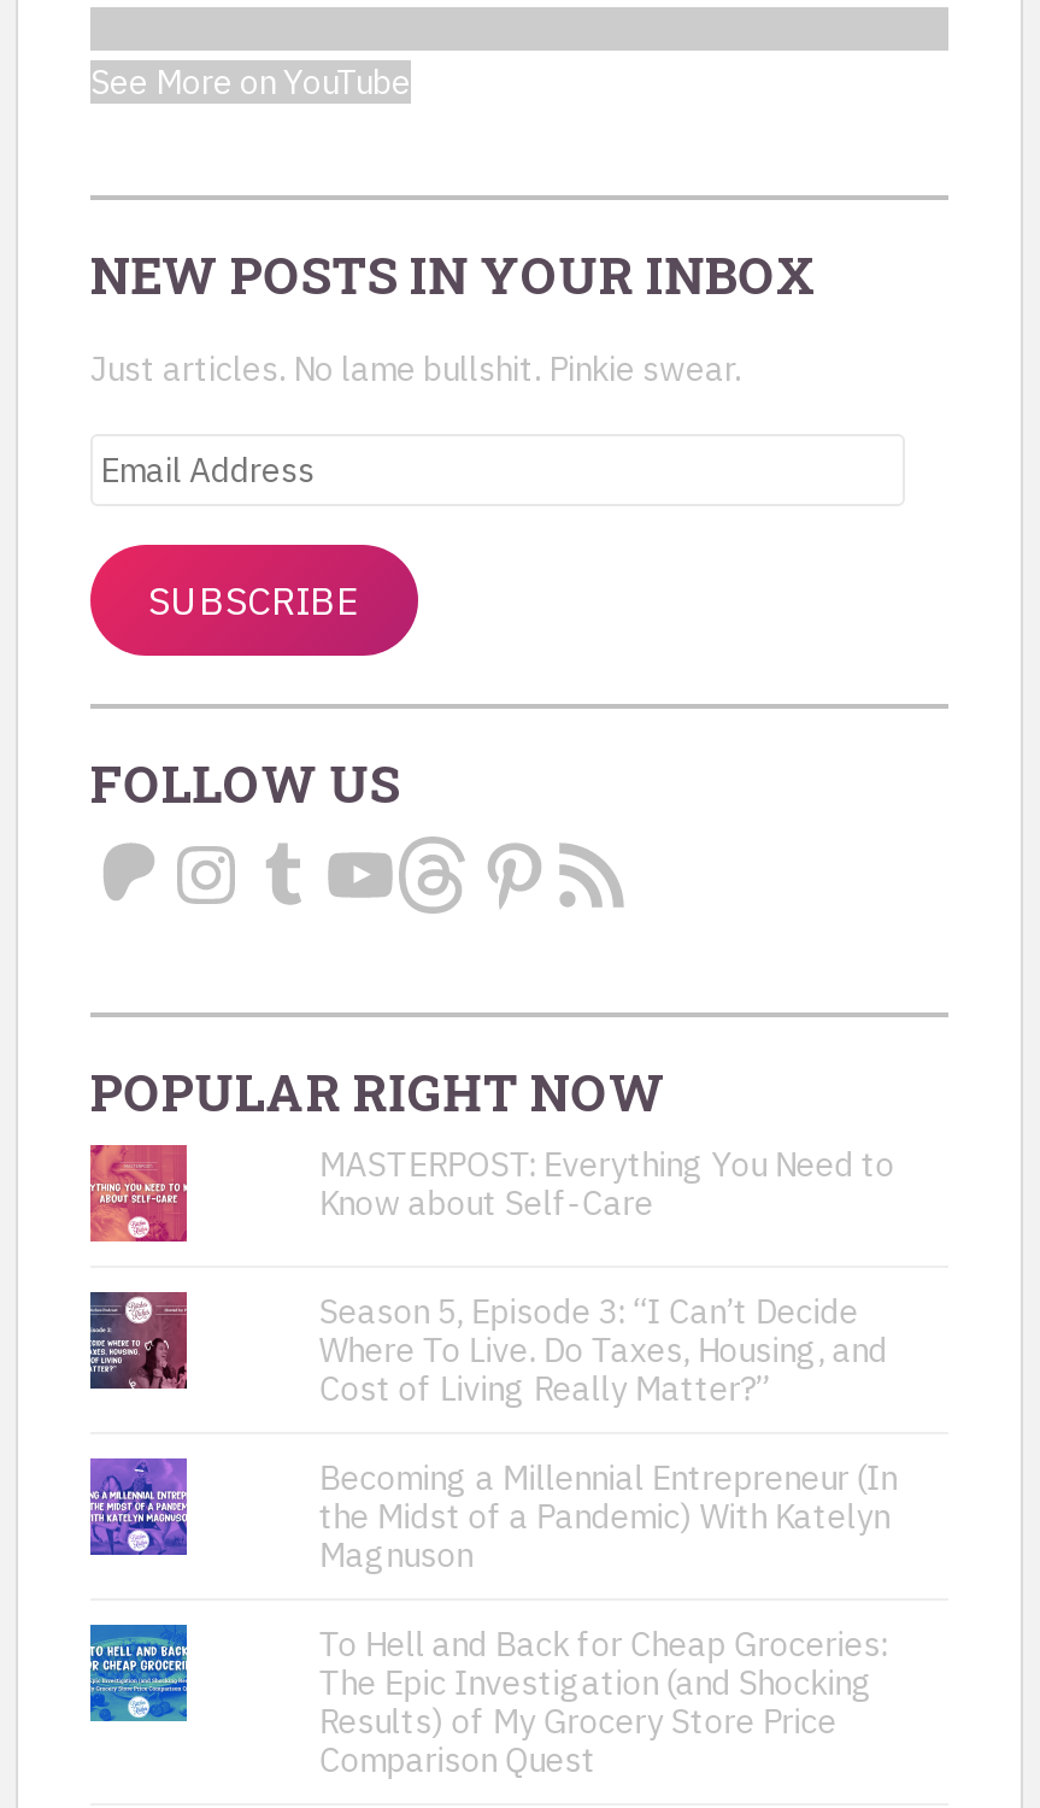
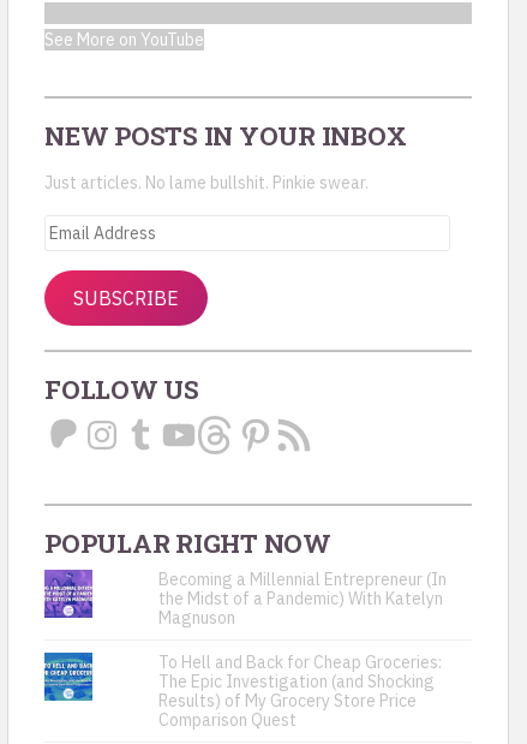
[88,1143,189,1244] [image] -> none
[319,1144,895,1411] MASTERPOST: Everything You Need to | Know about Self-Care | Season 5, Episode 3: “I Can’t Decide | Where To Live. Do Taxes, Housing, and | Cost of Living Really Matter?” -> none
[88,1290,189,1391] [image] -> none

